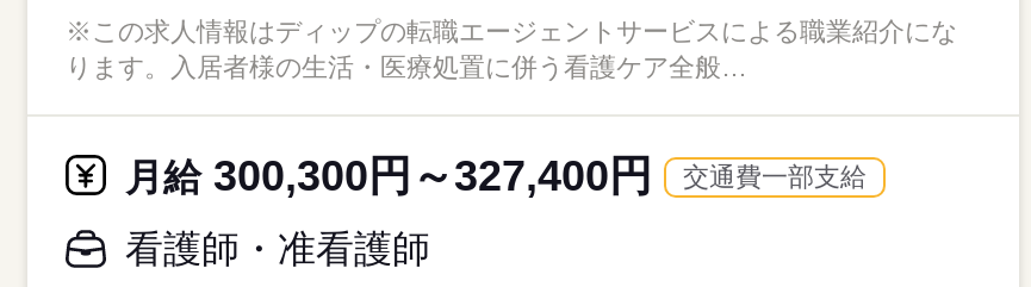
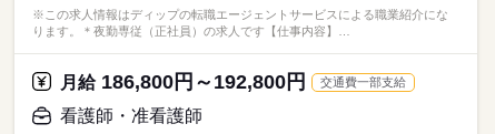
[66,52,747,81] ります。入居者様の生活・医療処置に併う看護ケア全般… -> [32,24,350,38] ります。＊夜勤専従（正社員）の求人です【仕事内容】…
[125,152,867,200] 月給300,300円～327,400円 交通費一部支給 -> [60,71,406,93] 月給186,800円～192,800円 交通費一部支給

